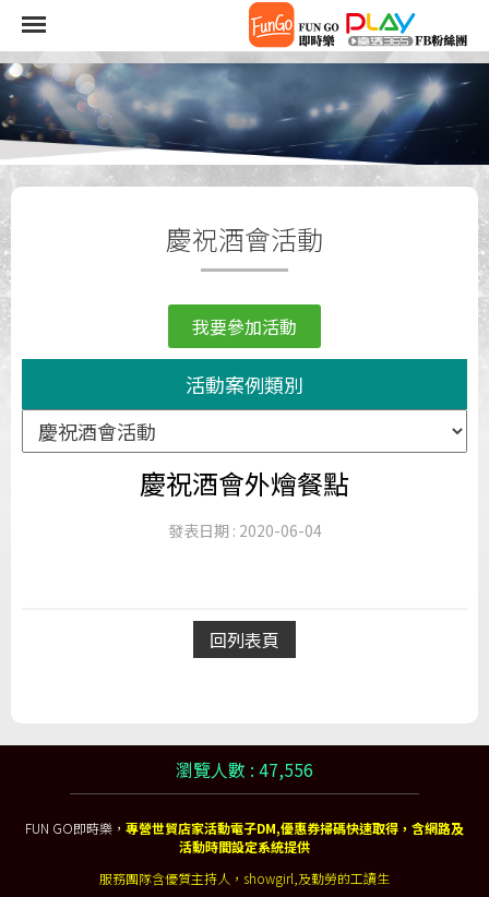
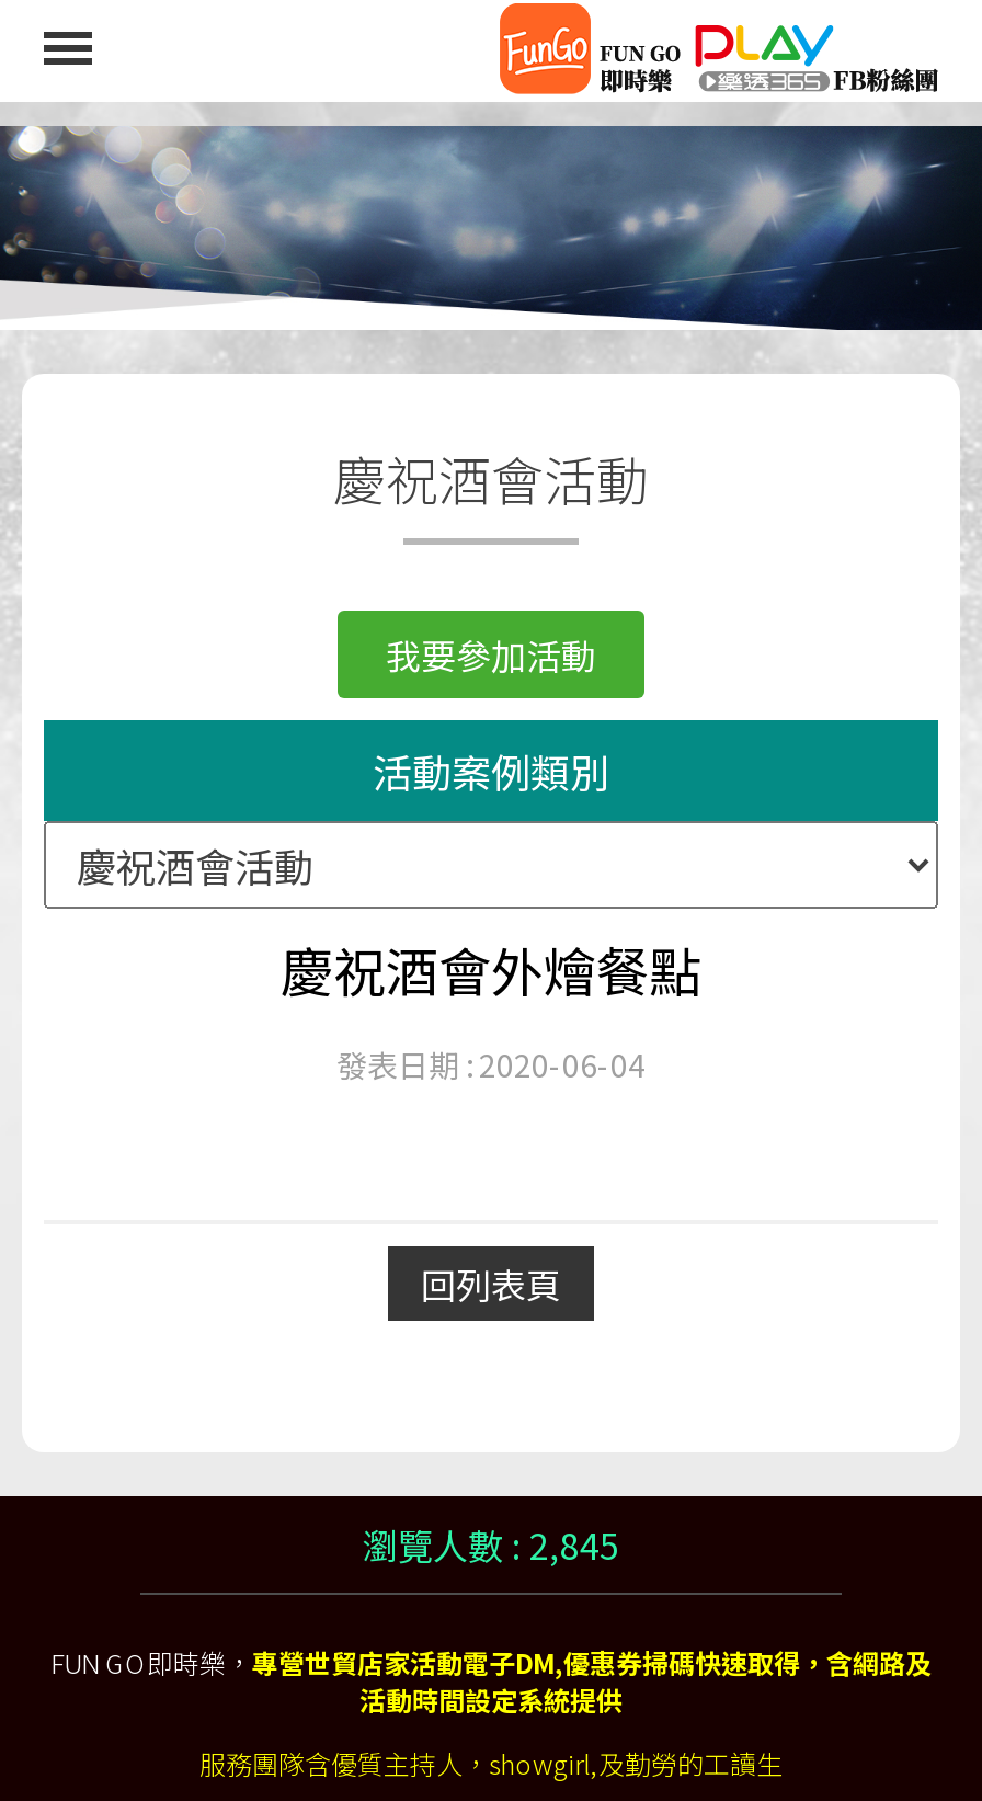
[176,757,313,783] 瀏覽人數 : 47,556 -> [363,1519,619,1571] 瀏覽人數 : 2,845

